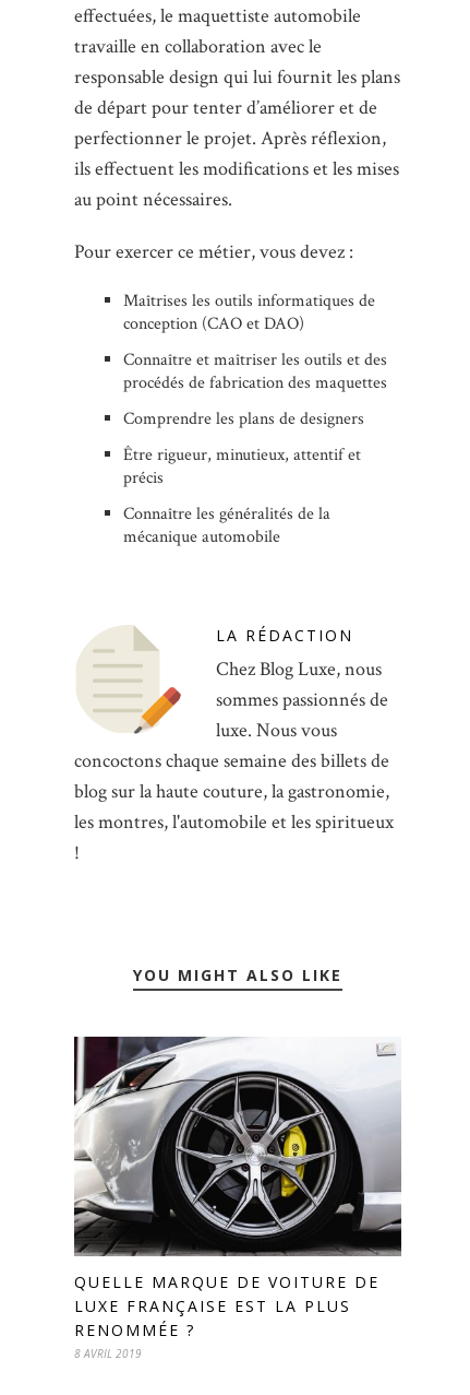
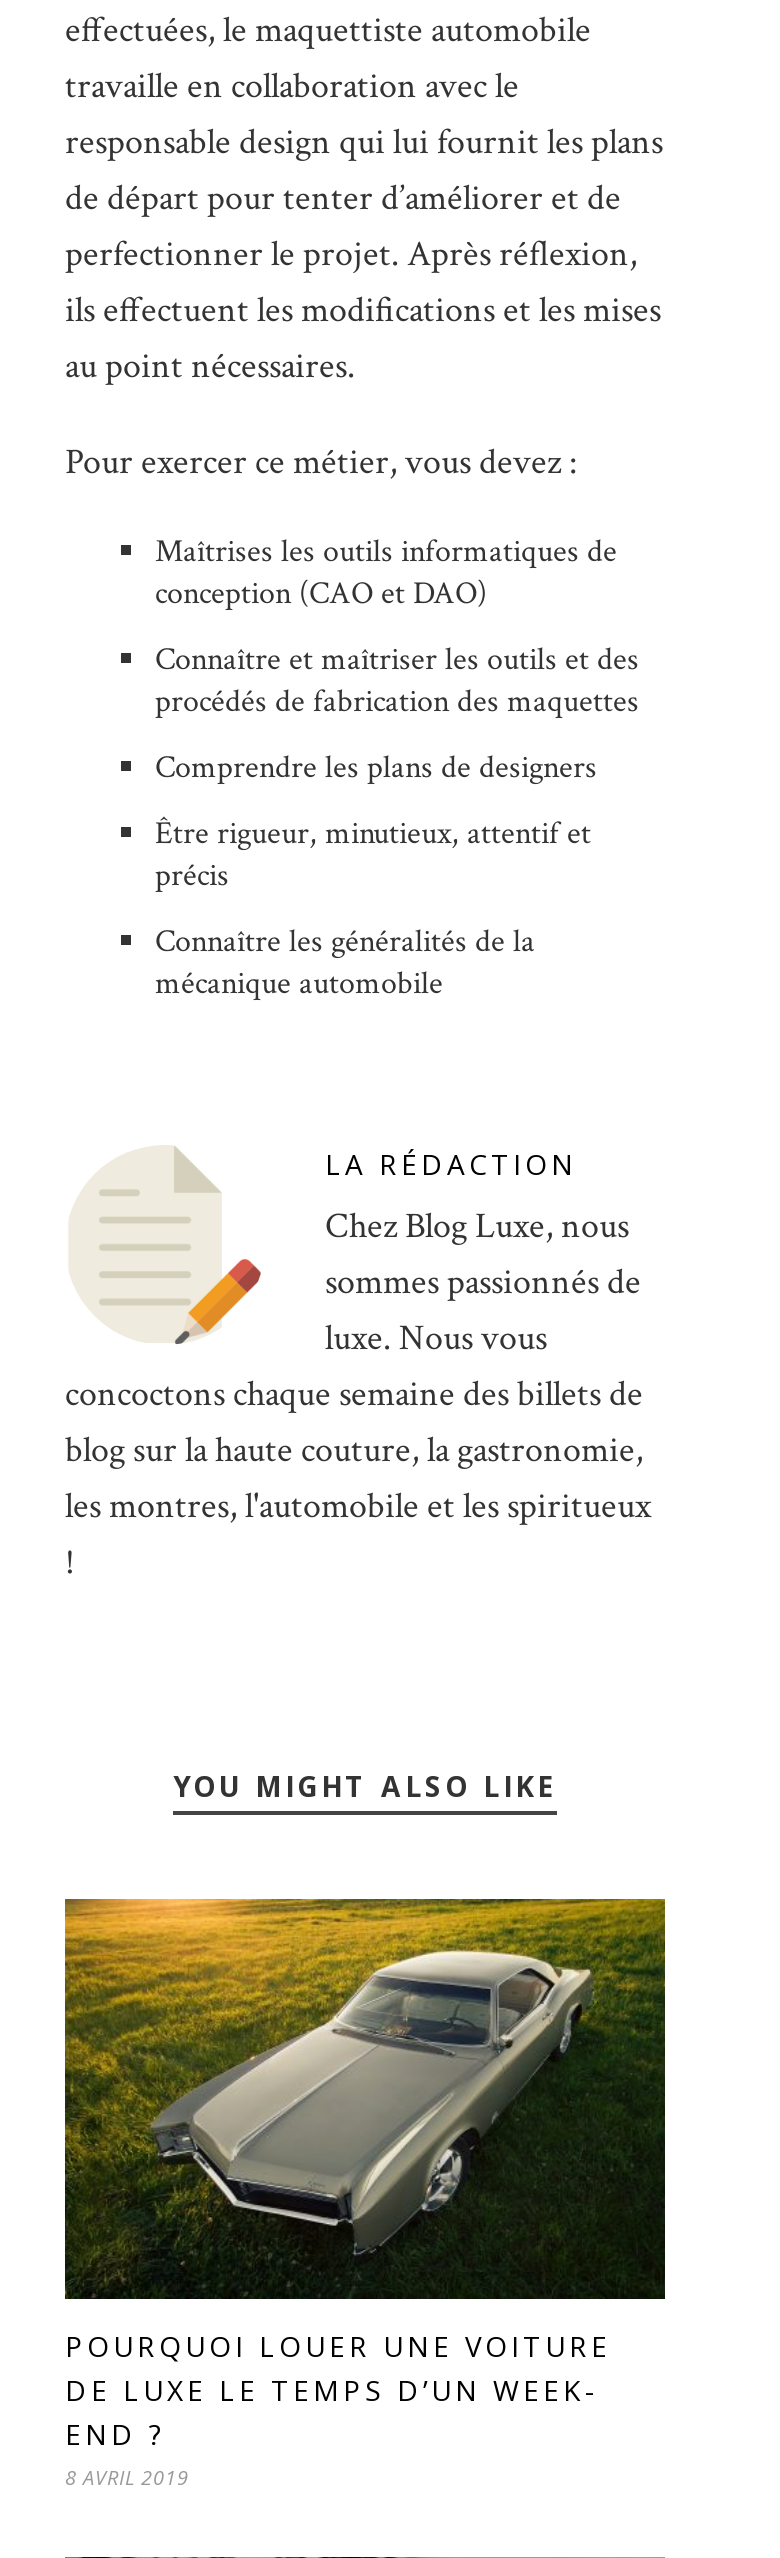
[73,1036,402,1340] [image] | QUELLE MARQUE DE VOITURE DE | LUXE FRANÇAISE EST LA PLUS | RENOMMÉE ? -> [63,1896,667,2454] [image] | POURQUOI LOUER UNE VOITURE | DE LUXE LE TEMPS D’UN WEEK- | END ?

